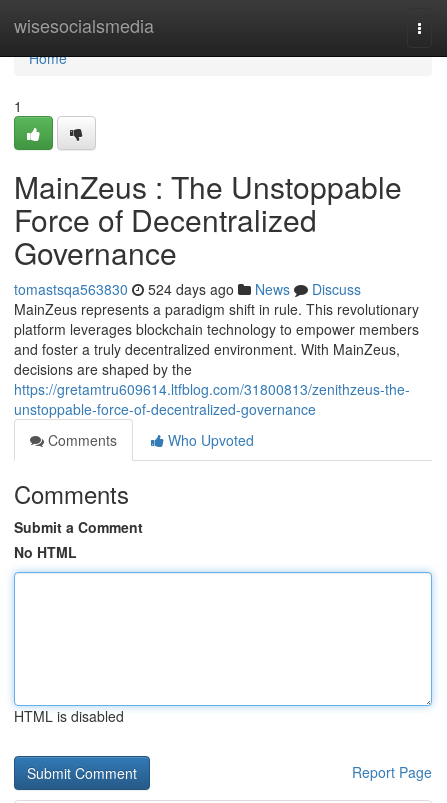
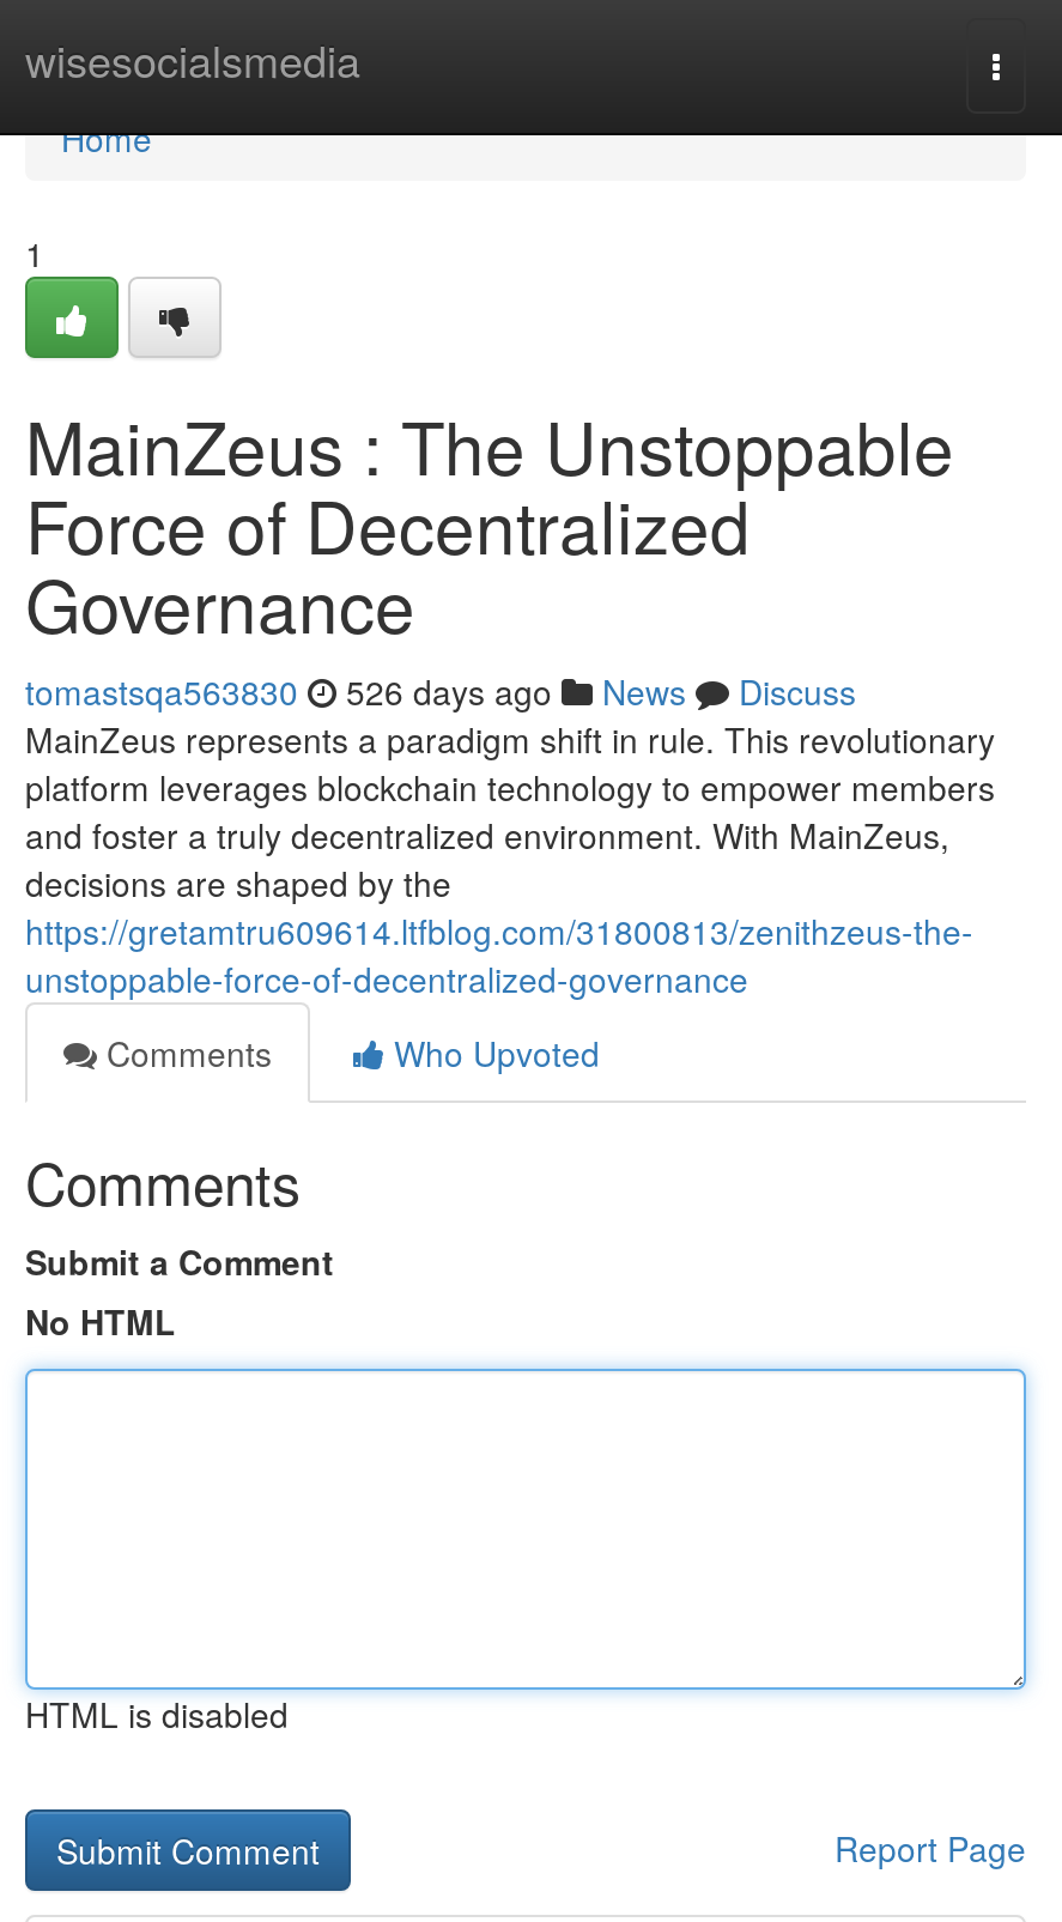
[14,279,361,299] tomastsqa563830 524 days ago News Discuss -> [25,667,856,715] tomastsqa563830 526 days ago News Discuss

